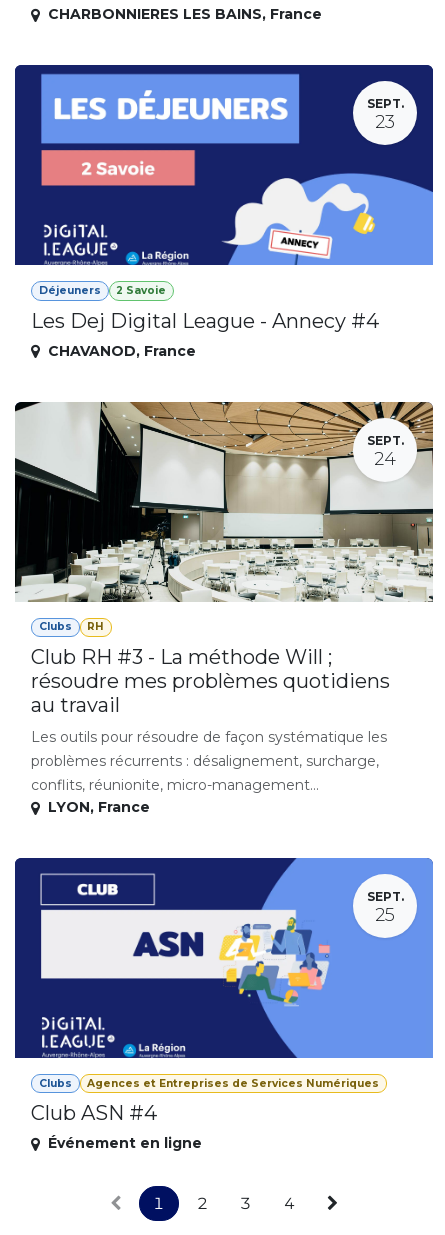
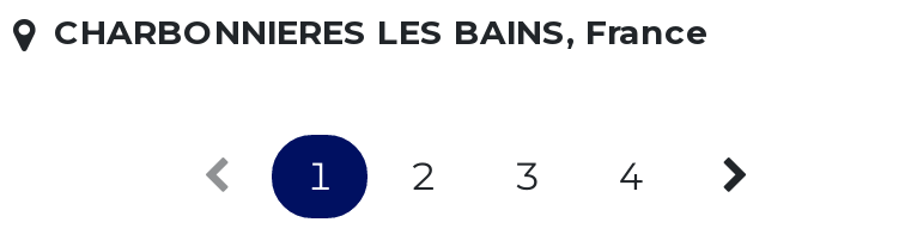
[14,64,434,266] [image] | SEPT. | 23 -> none
[31,284,379,360] Déjeuners | 2 Savoie | Les Dej Digital League - Annecy #4 | CHAVANOD, France -> none
[14,401,434,603] [image] | SEPT. | 24 -> none
[31,620,390,816] Clubs | RH | Club RH #3 - La méthode Will ; | résoudre mes problèmes quotidiens | au travail | Les outils pour résoudre de façon systématique les | problèmes récurrents : désalignement, surcharge, | conflits, réunionite, micro-management... | LYON, France -> none
[14,857,434,1059] [image] | SEPT. | 25 -> none
[31,1077,379,1152] Clubs | Agences et Entreprises de Services Numériques | Club ASN #4 | Événement en ligne -> none

